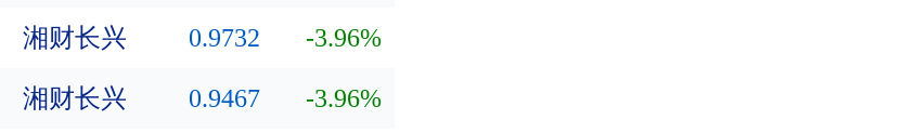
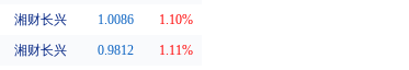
[189,23,260,53] 0.9732 -> [98,12,134,27] 1.0086
[306,23,382,53] -3.96% -> [159,12,193,27] 1.10%
[189,83,260,114] 0.9467 -> [98,43,134,58] 0.9812
[306,83,382,114] -3.96% -> [159,43,193,58] 1.11%

